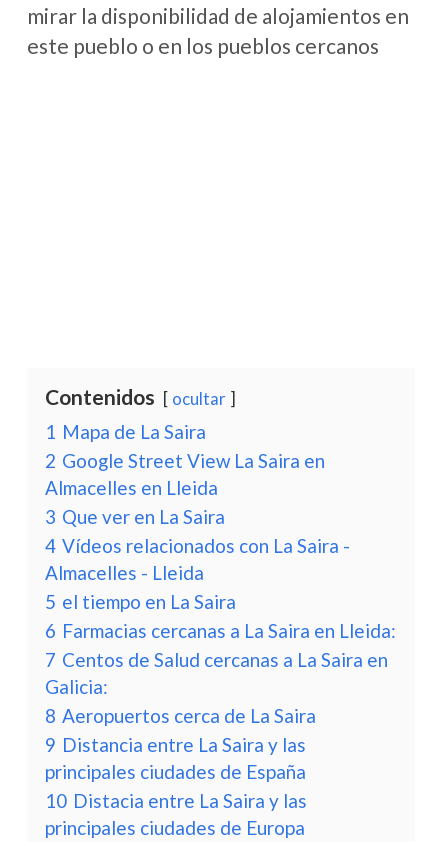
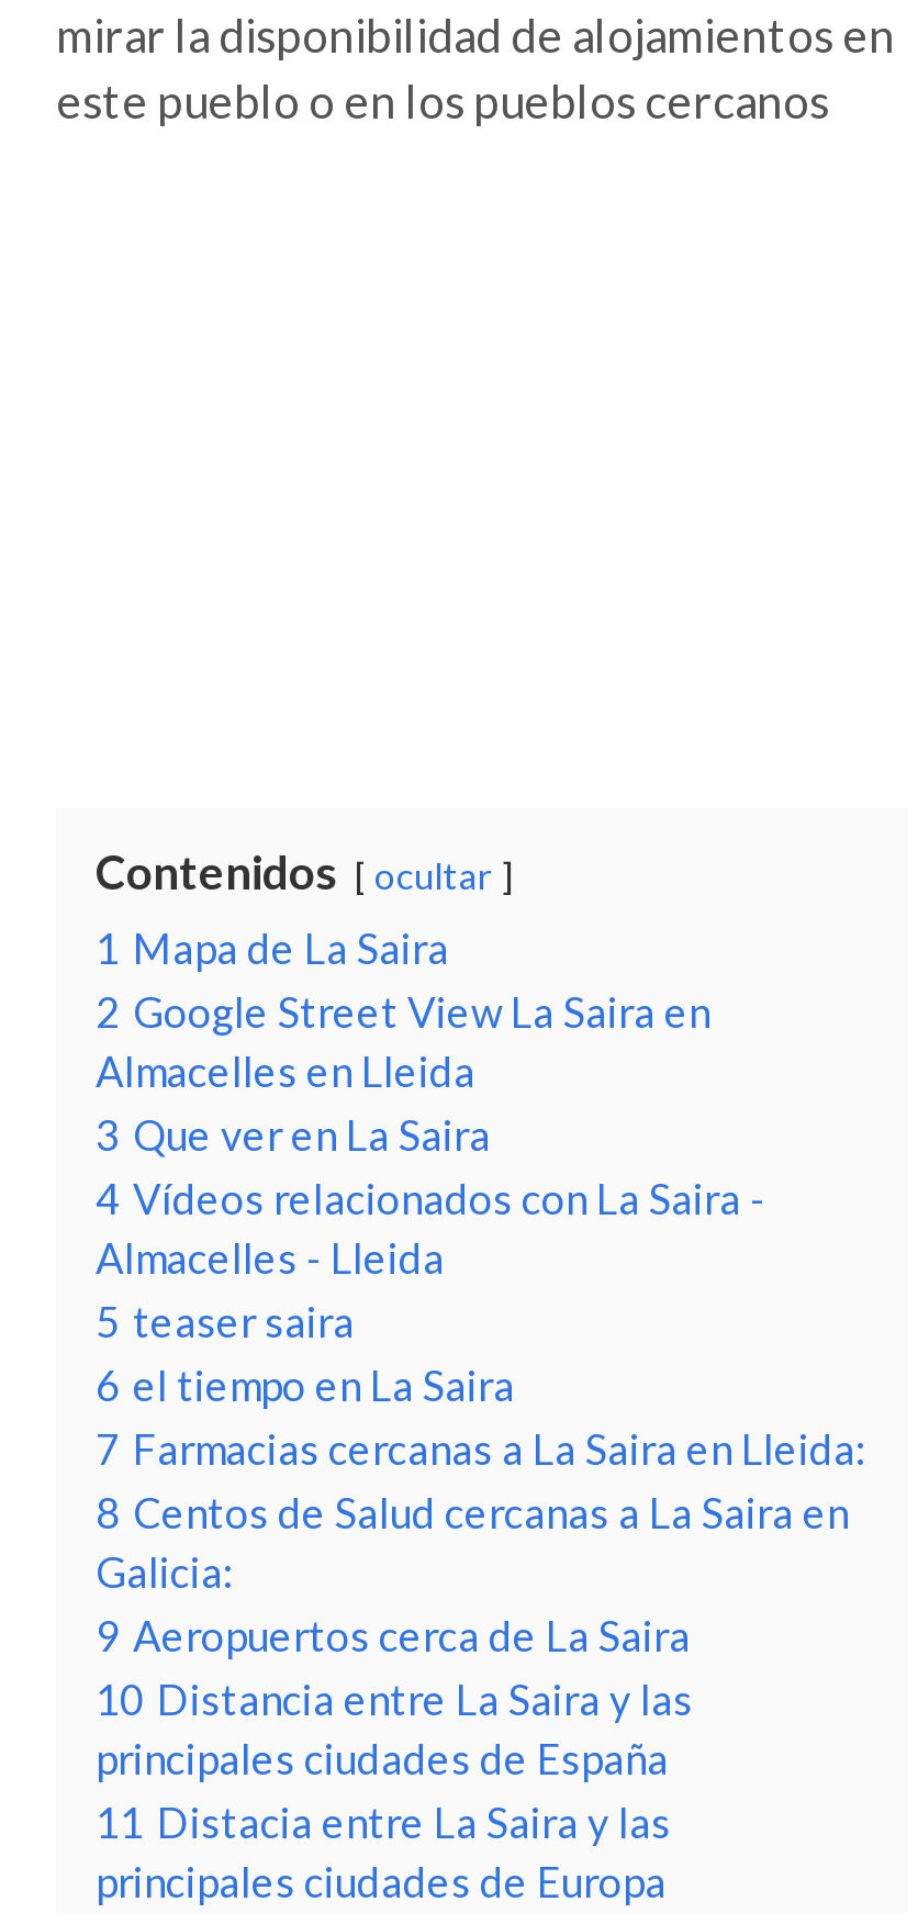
[45,590,396,671] 5 el tiempo en La Saira | 6 Farmacias cercanas a La Saira en Lleida: | 7 Centos de Salud cercanas a La Saira en -> [96,1296,866,1537] 5 teaser saira | 6 el tiempo en La Saira | 7 Farmacias cercanas a La Saira en Lleida: | 8 Centos de Salud cercanas a La Saira en
[45,704,316,727] 8 Aeropuertos cerca de La Saira -> [96,1610,691,1660] 9 Aeropuertos cerca de La Saira
[45,733,306,756] 9 Distancia entre La Saira y las -> [96,1674,693,1724] 10 Distancia entre La Saira y las
[45,789,307,812] 10 Distacia entre La Saira y las -> [96,1797,671,1847] 11 Distacia entre La Saira y las

